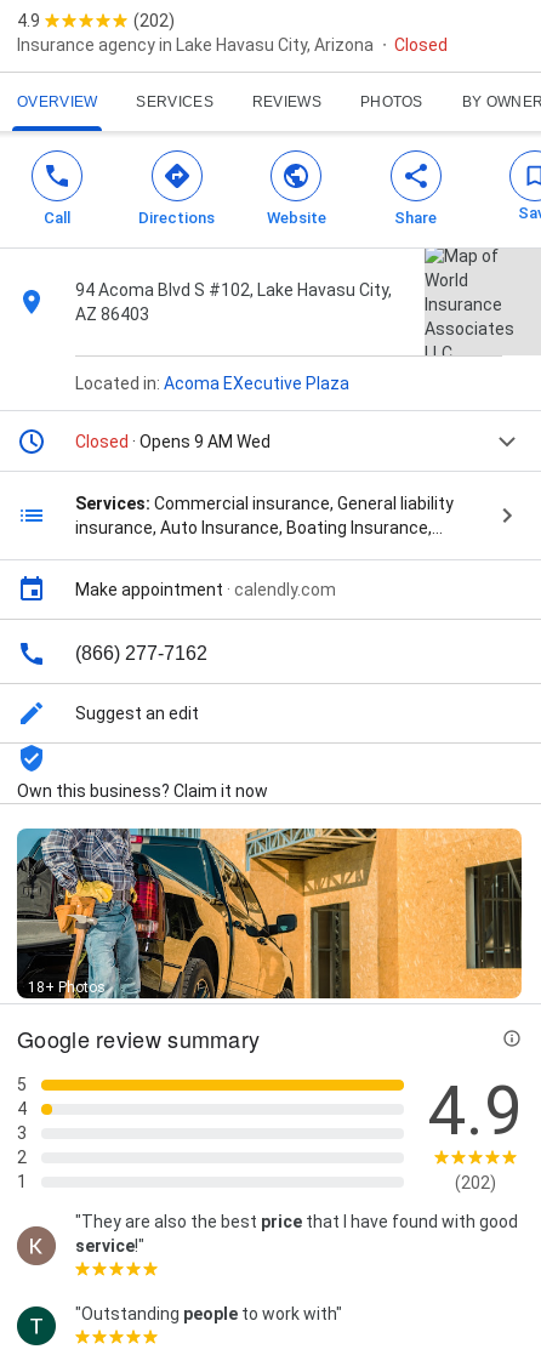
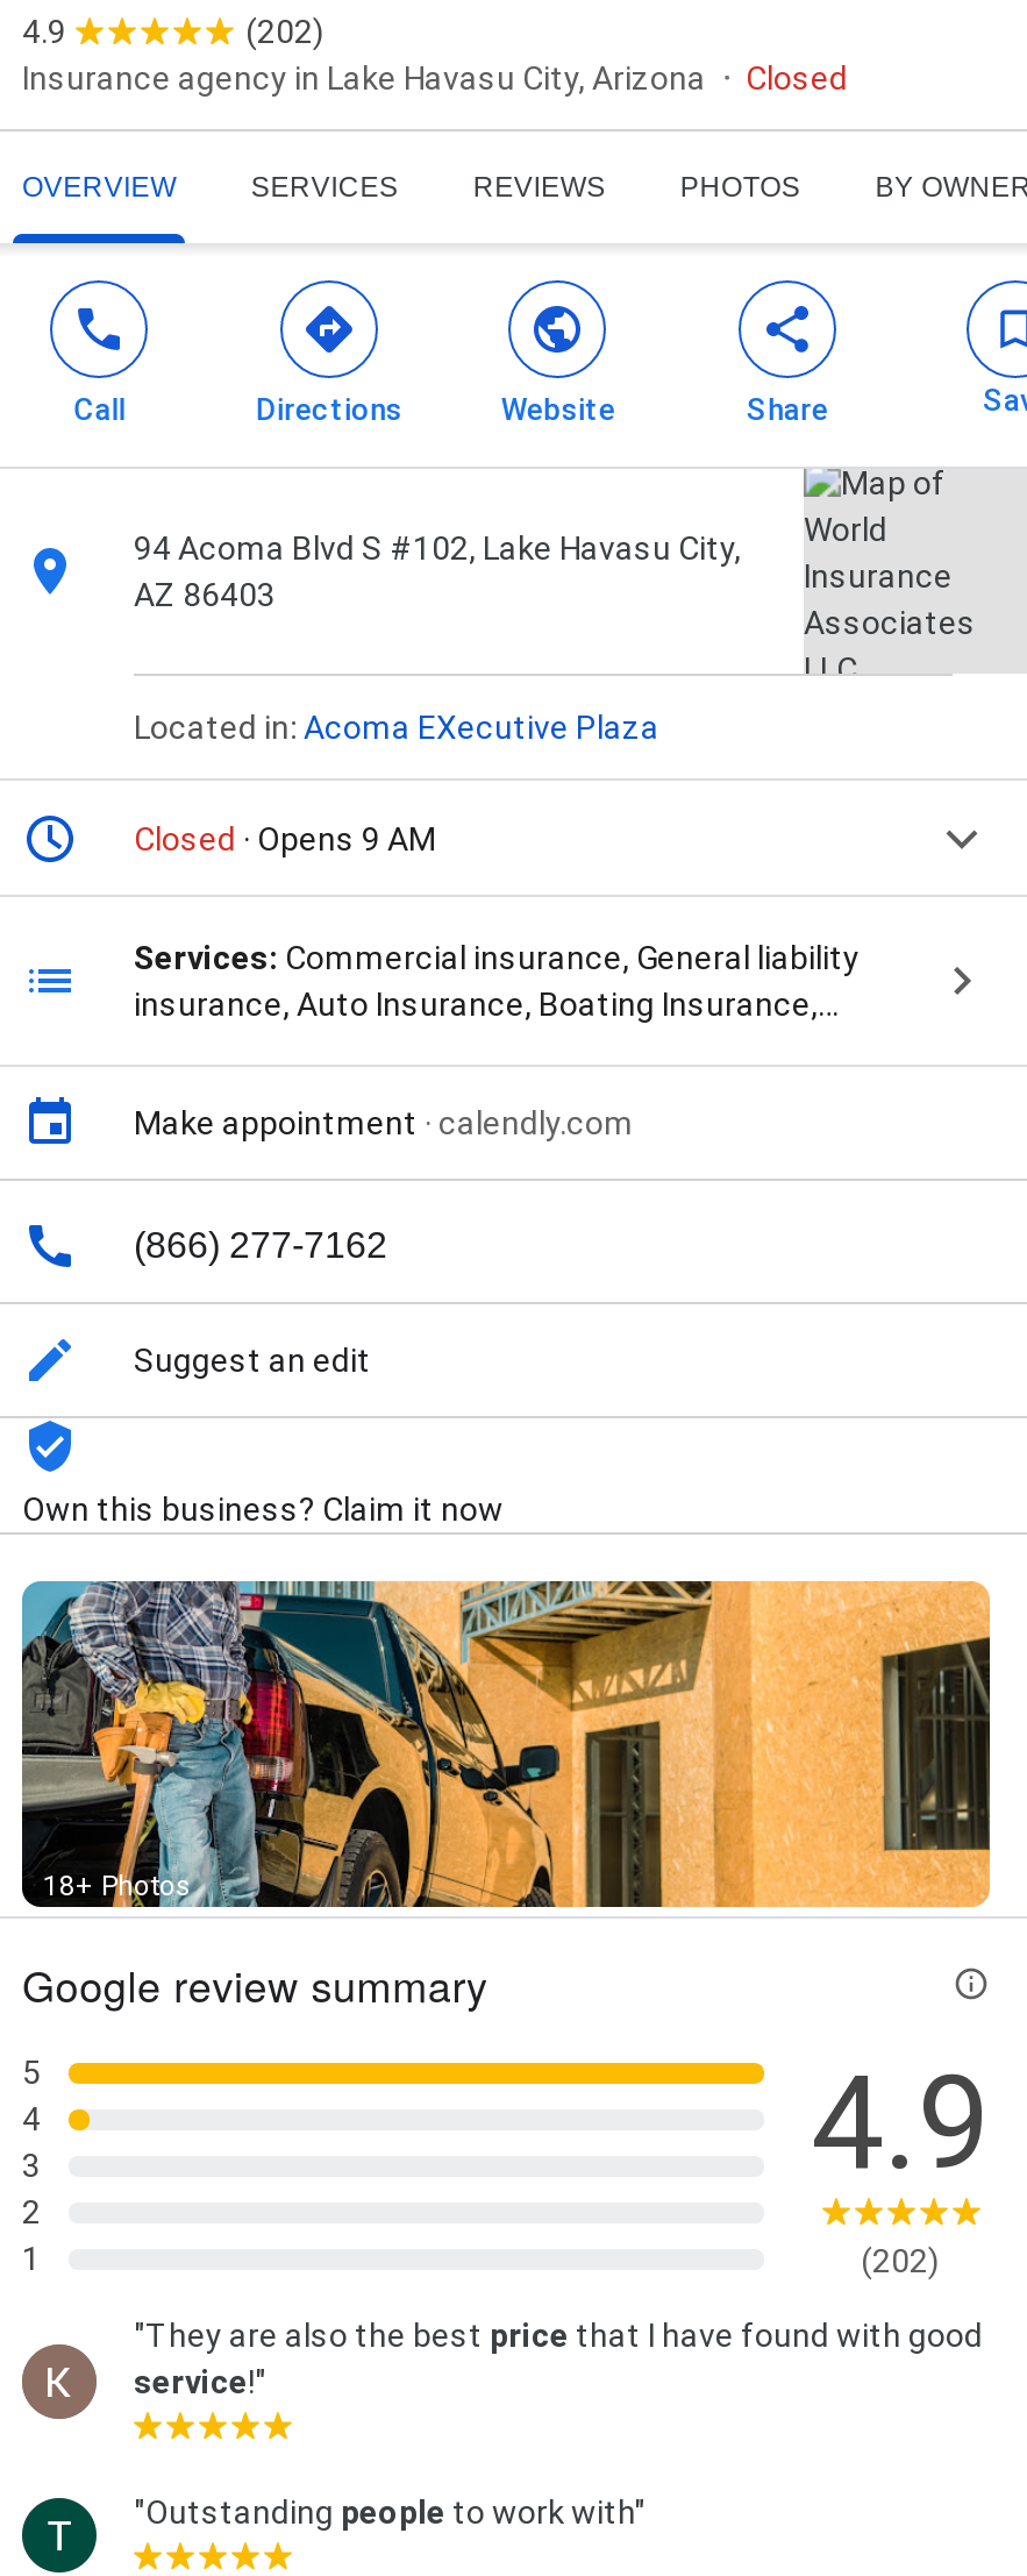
[75,432,270,452] Closed · Opens 9 AM Wed -> [134,821,436,858] Closed · Opens 9 AM

